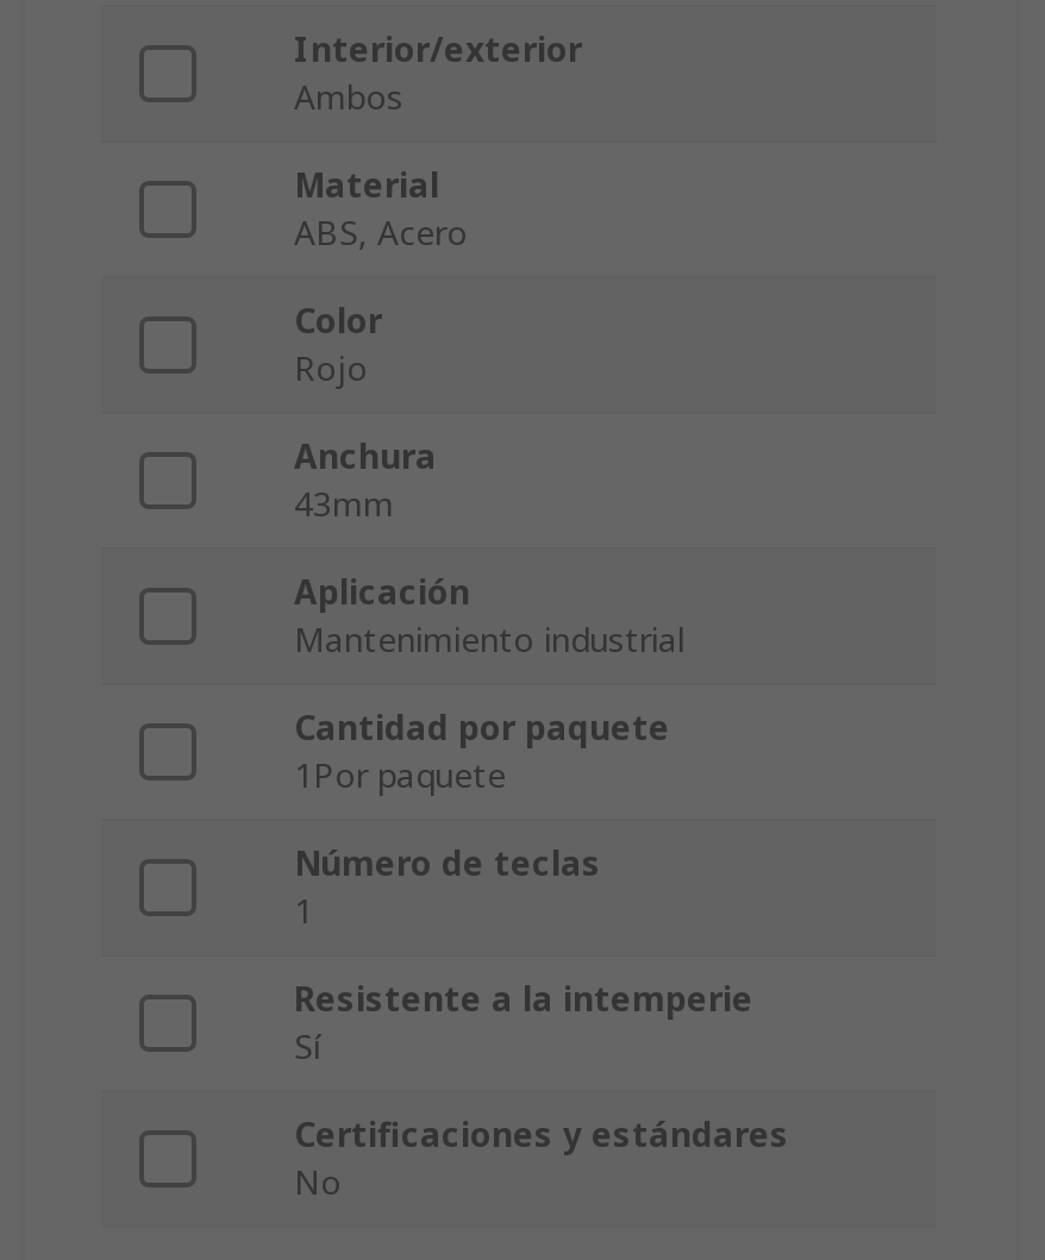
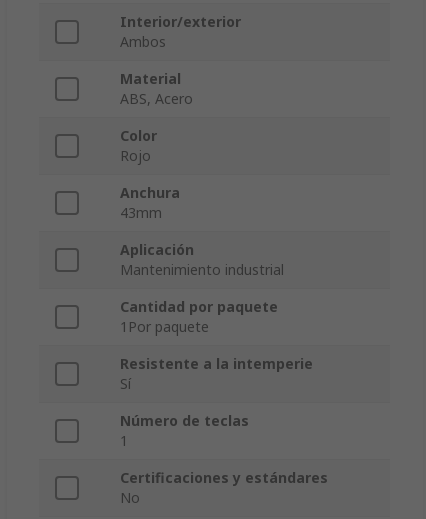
moved [294,841,601,934] -> [120,411,249,450]: Número de teclas | 1
moved [294,977,753,1070] -> [120,354,313,393]: Resistente a la intemperie | Sí

